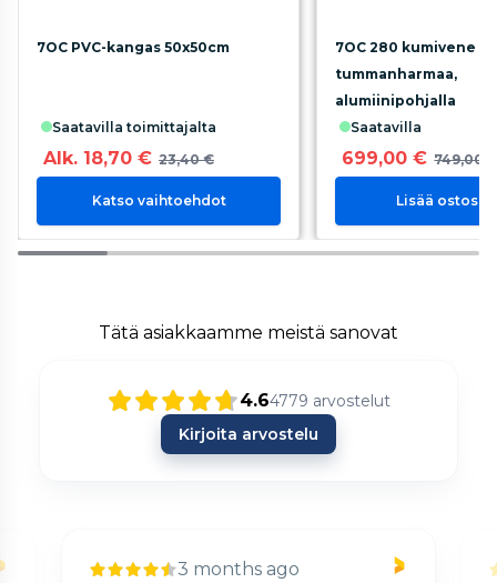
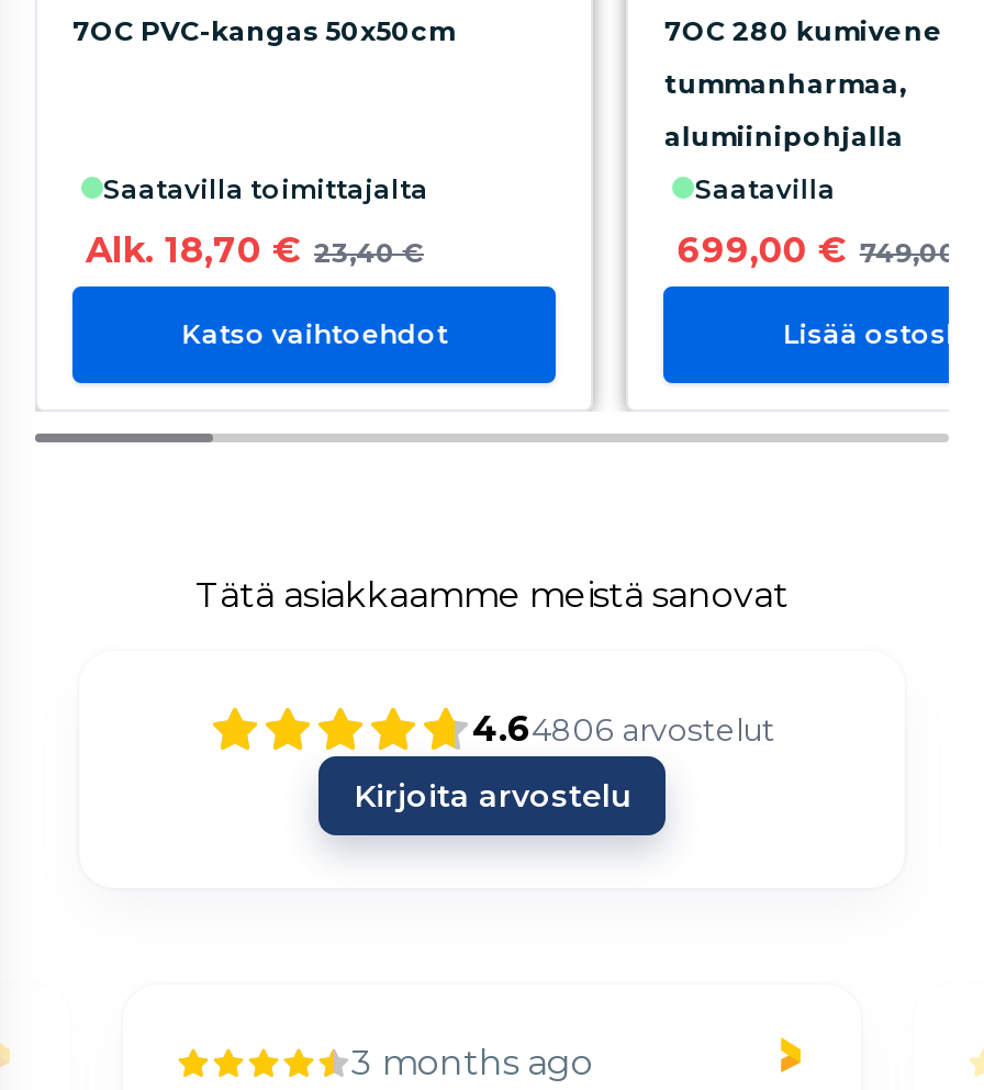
[240,390,390,411] 4.64779 arvostelut -> [472,708,775,750] 4.64806 arvostelut

